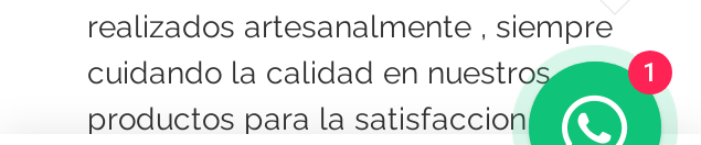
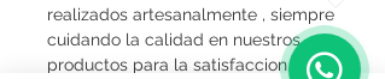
[642,57,658,88] 1 -> none

